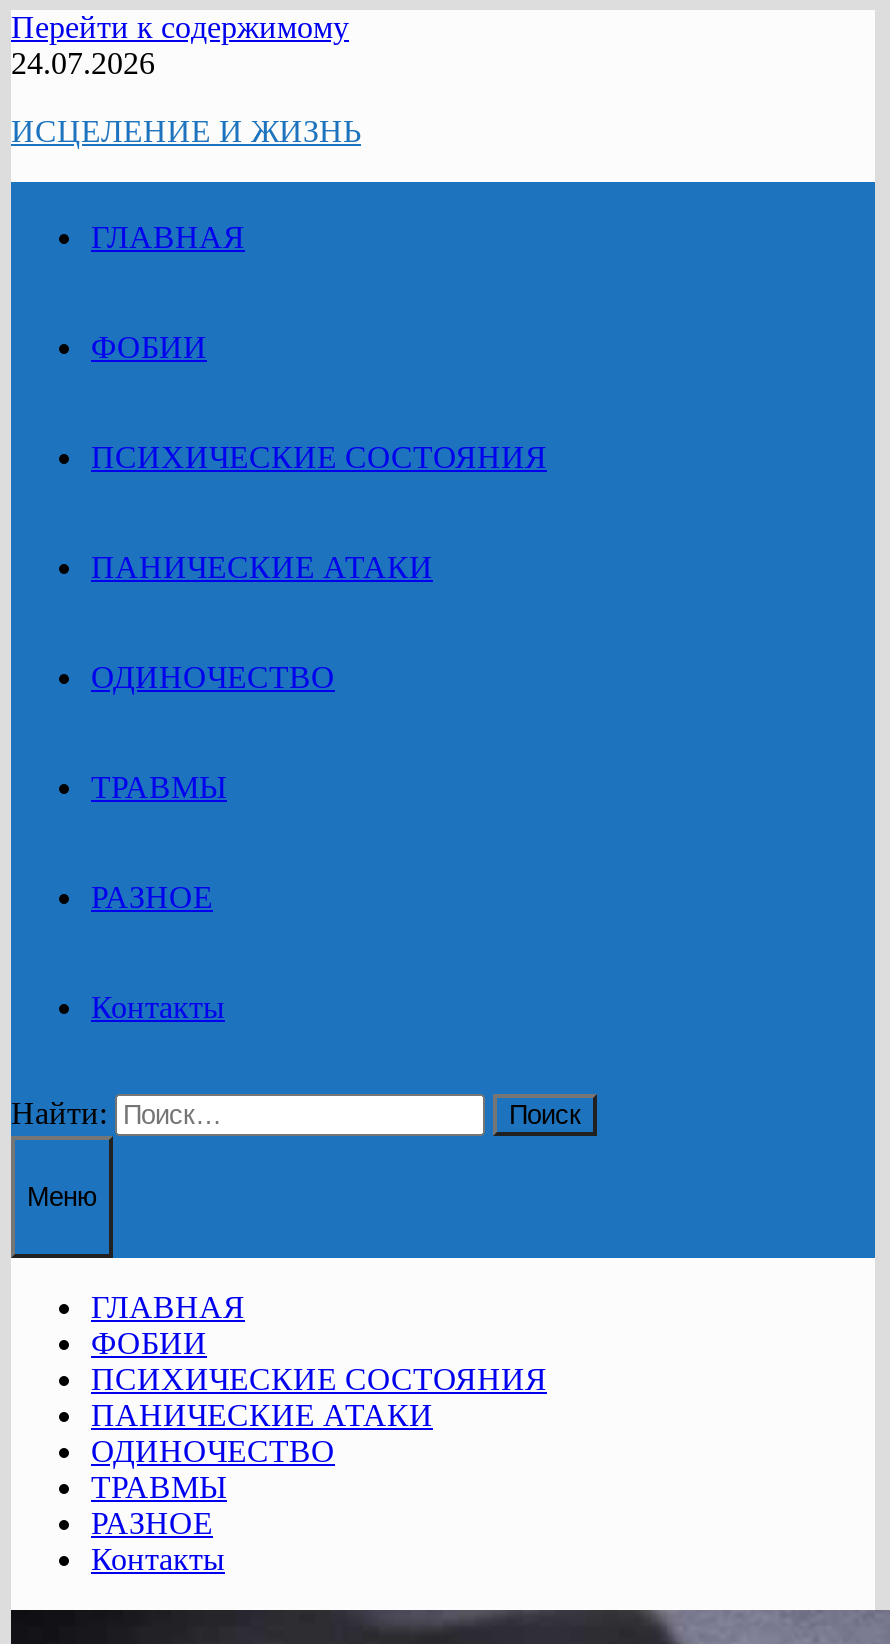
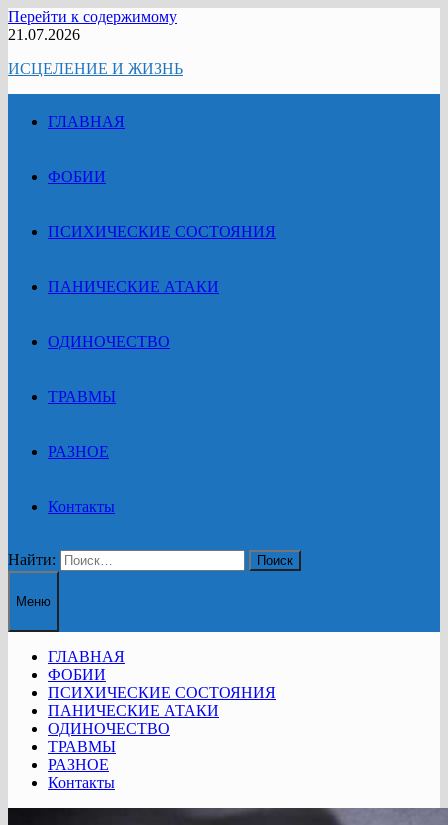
[11,46,155,80] 24.07.2026 -> [8,26,80,43] 21.07.2026

